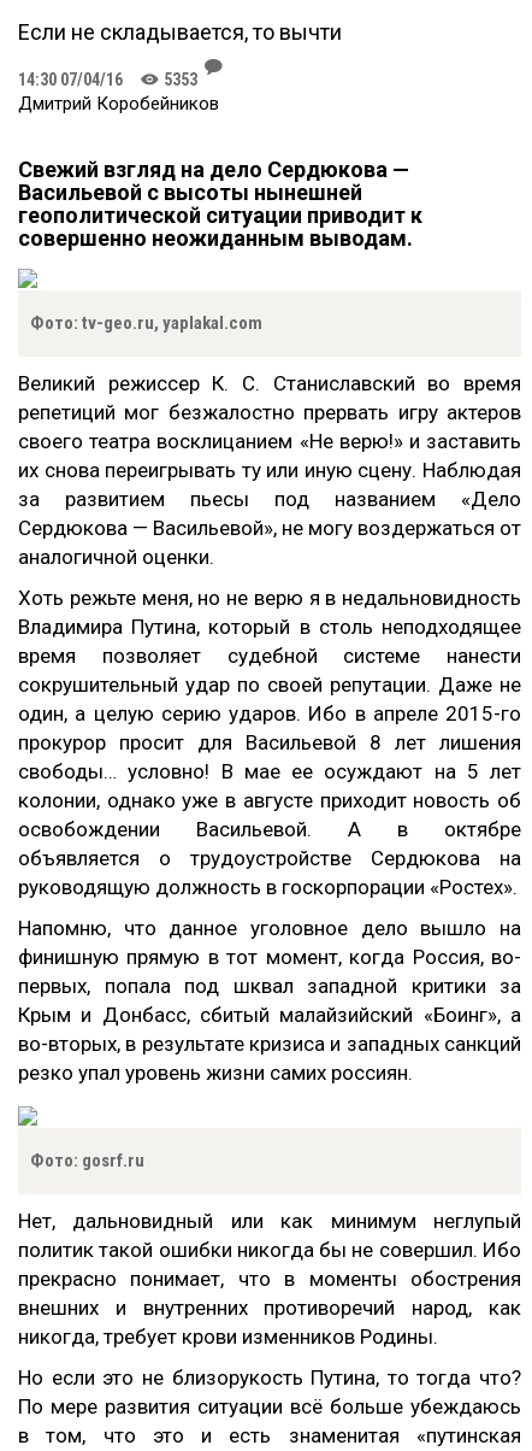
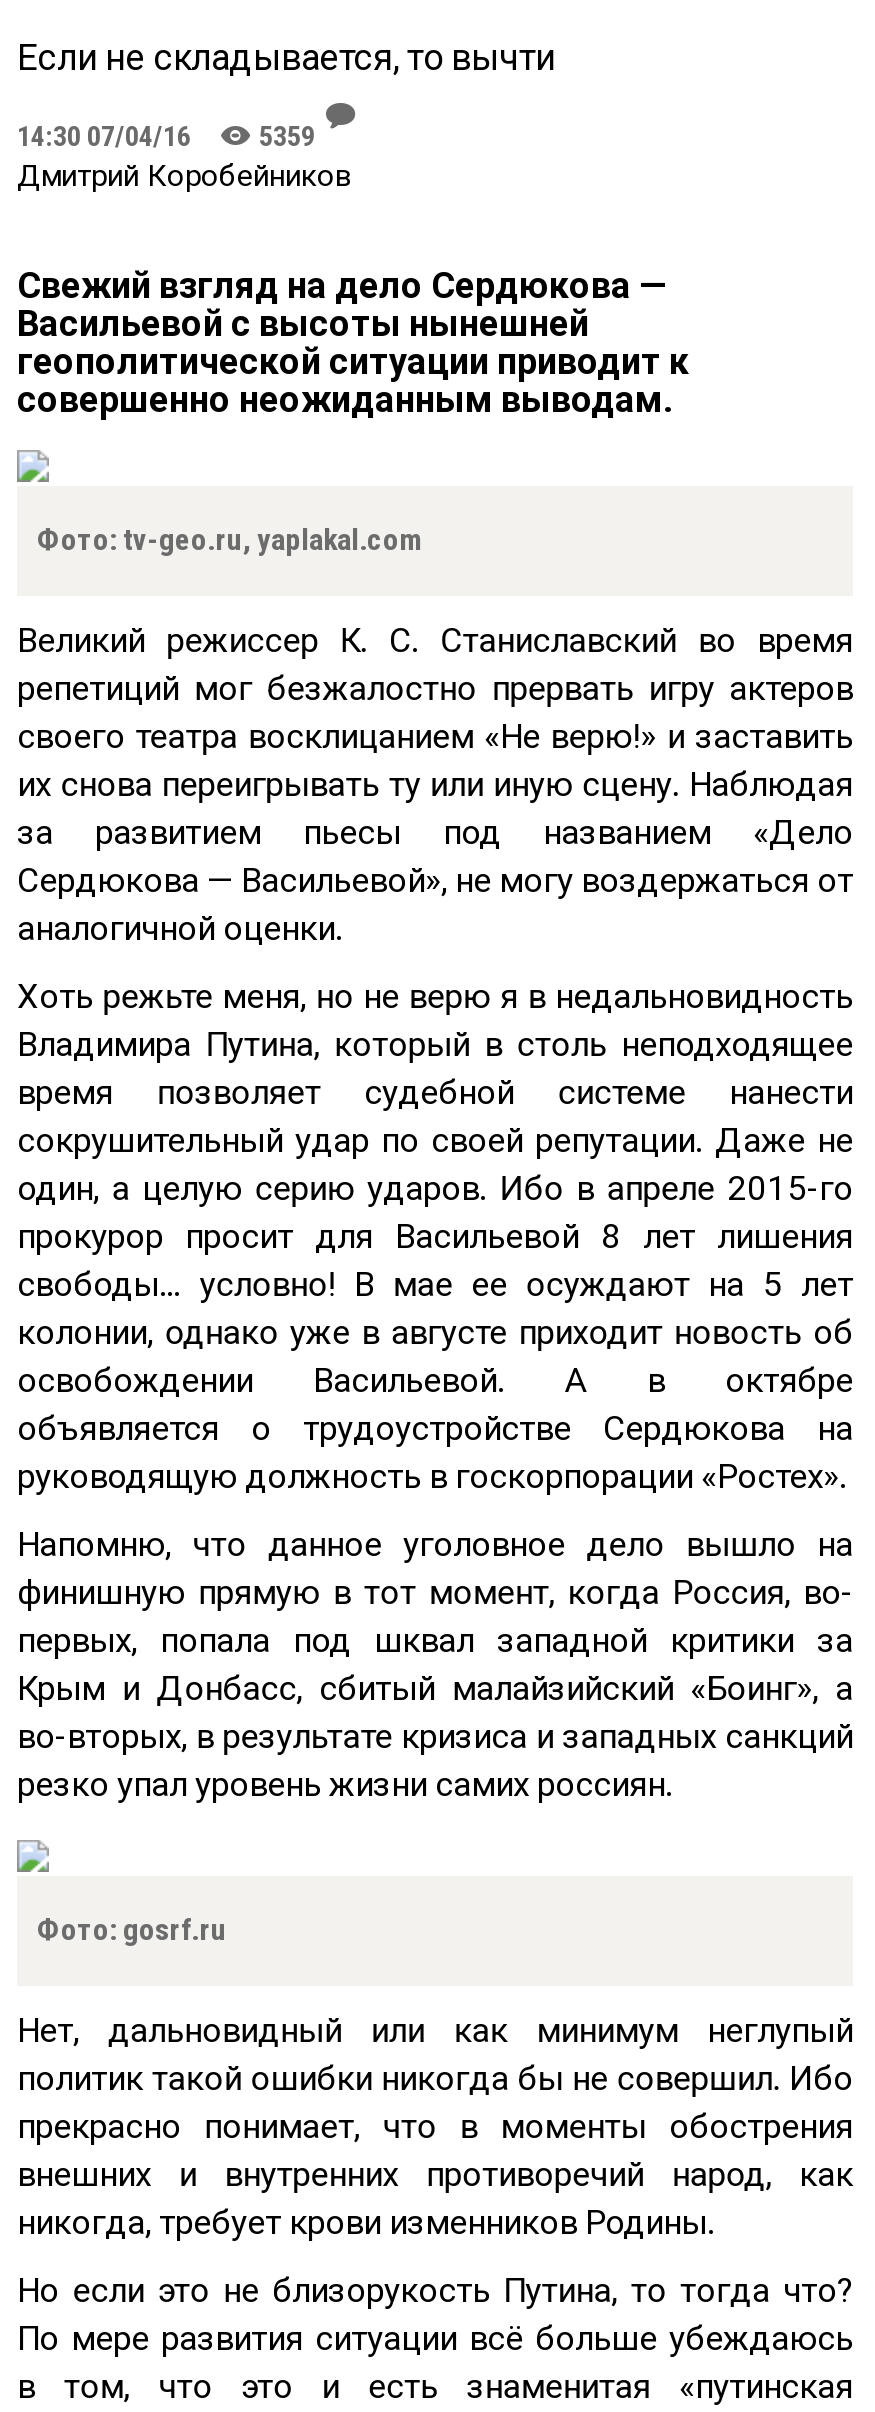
[18,70,197,89] 14:30 07/04/16 K 5353 -> [17,120,315,152] 14:30 07/04/16 K 5359

